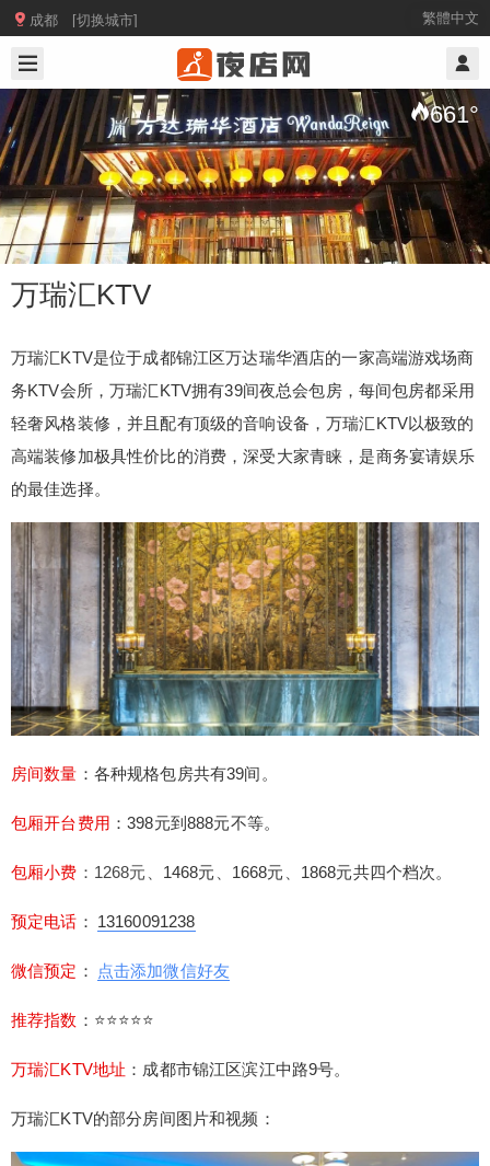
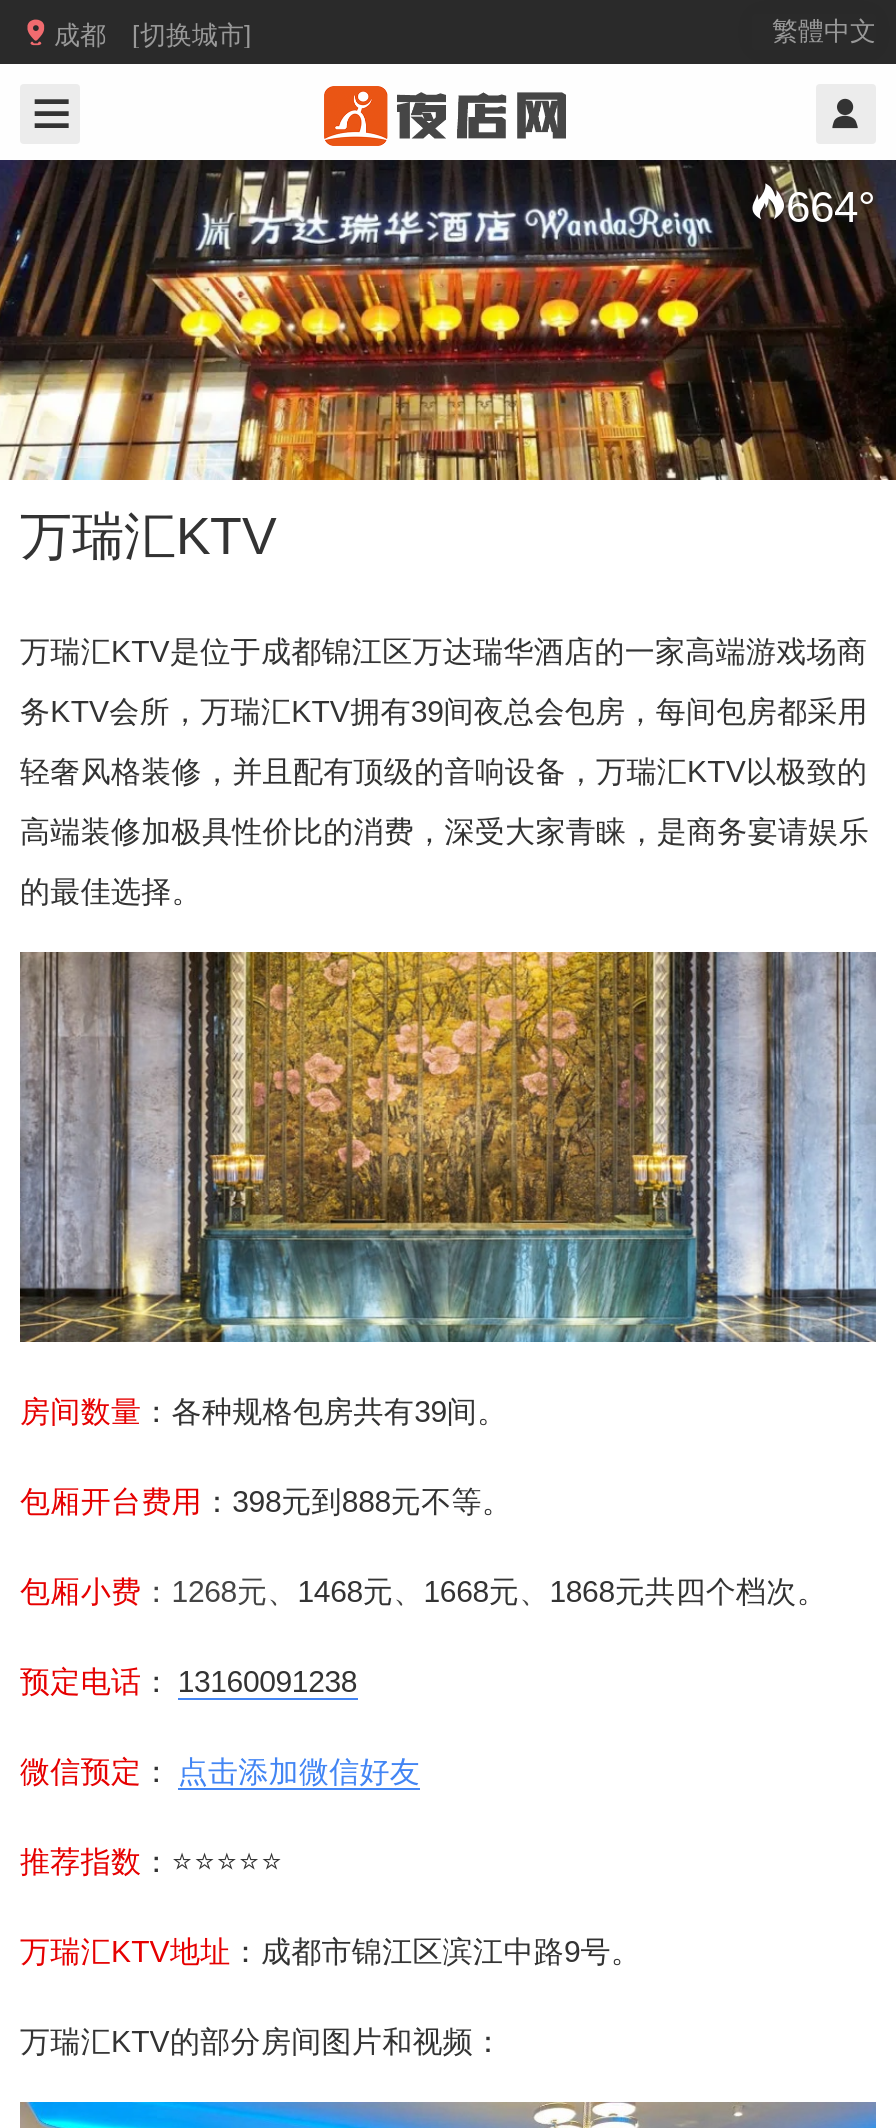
[430,101,479,128] 661° -> [786,182,876,232] 664°

